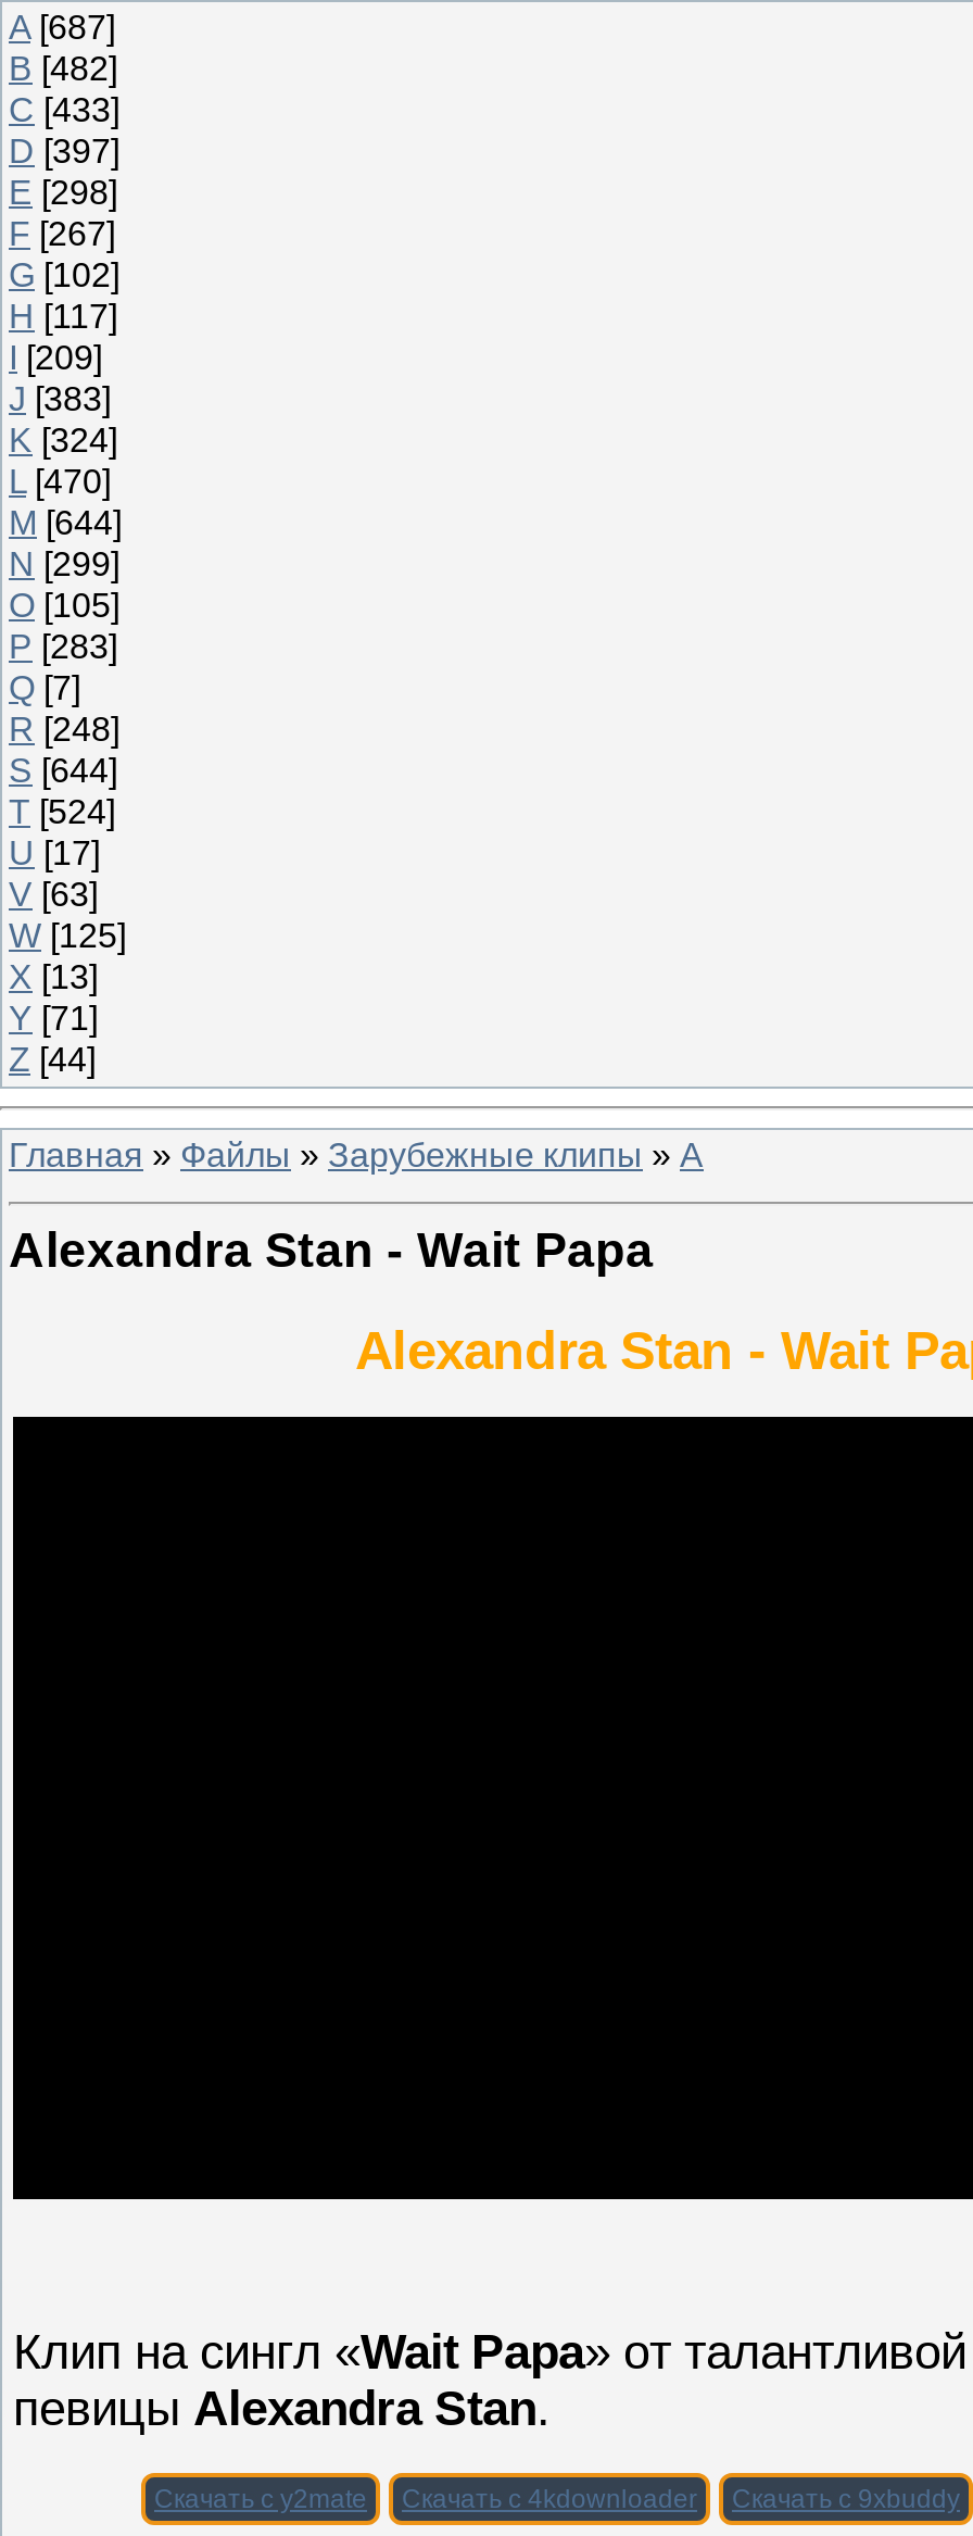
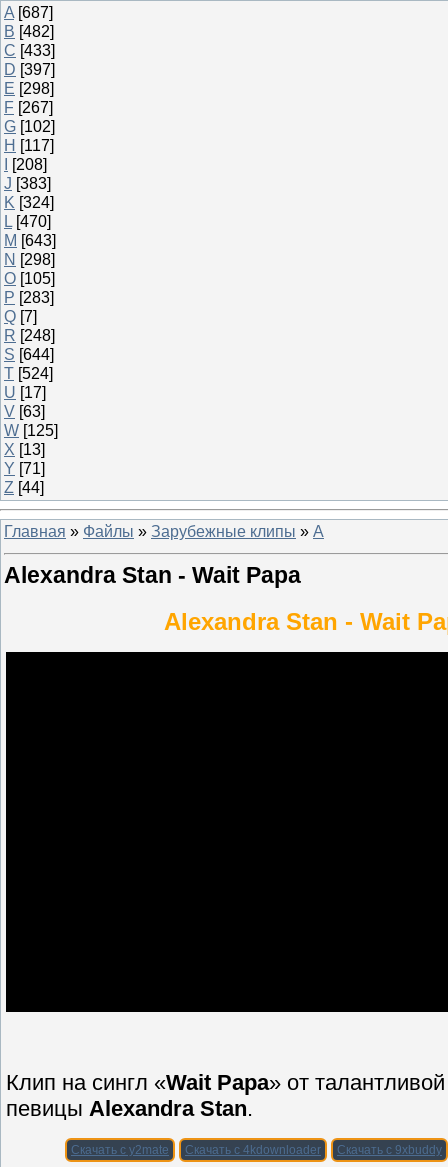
[9,339,102,376] I [209] -> [4,156,47,173] I [208]
[9,504,122,541] M [644] -> [4,232,56,249] M [643]
[9,545,119,582] N [299] -> [4,251,55,268] N [298]

